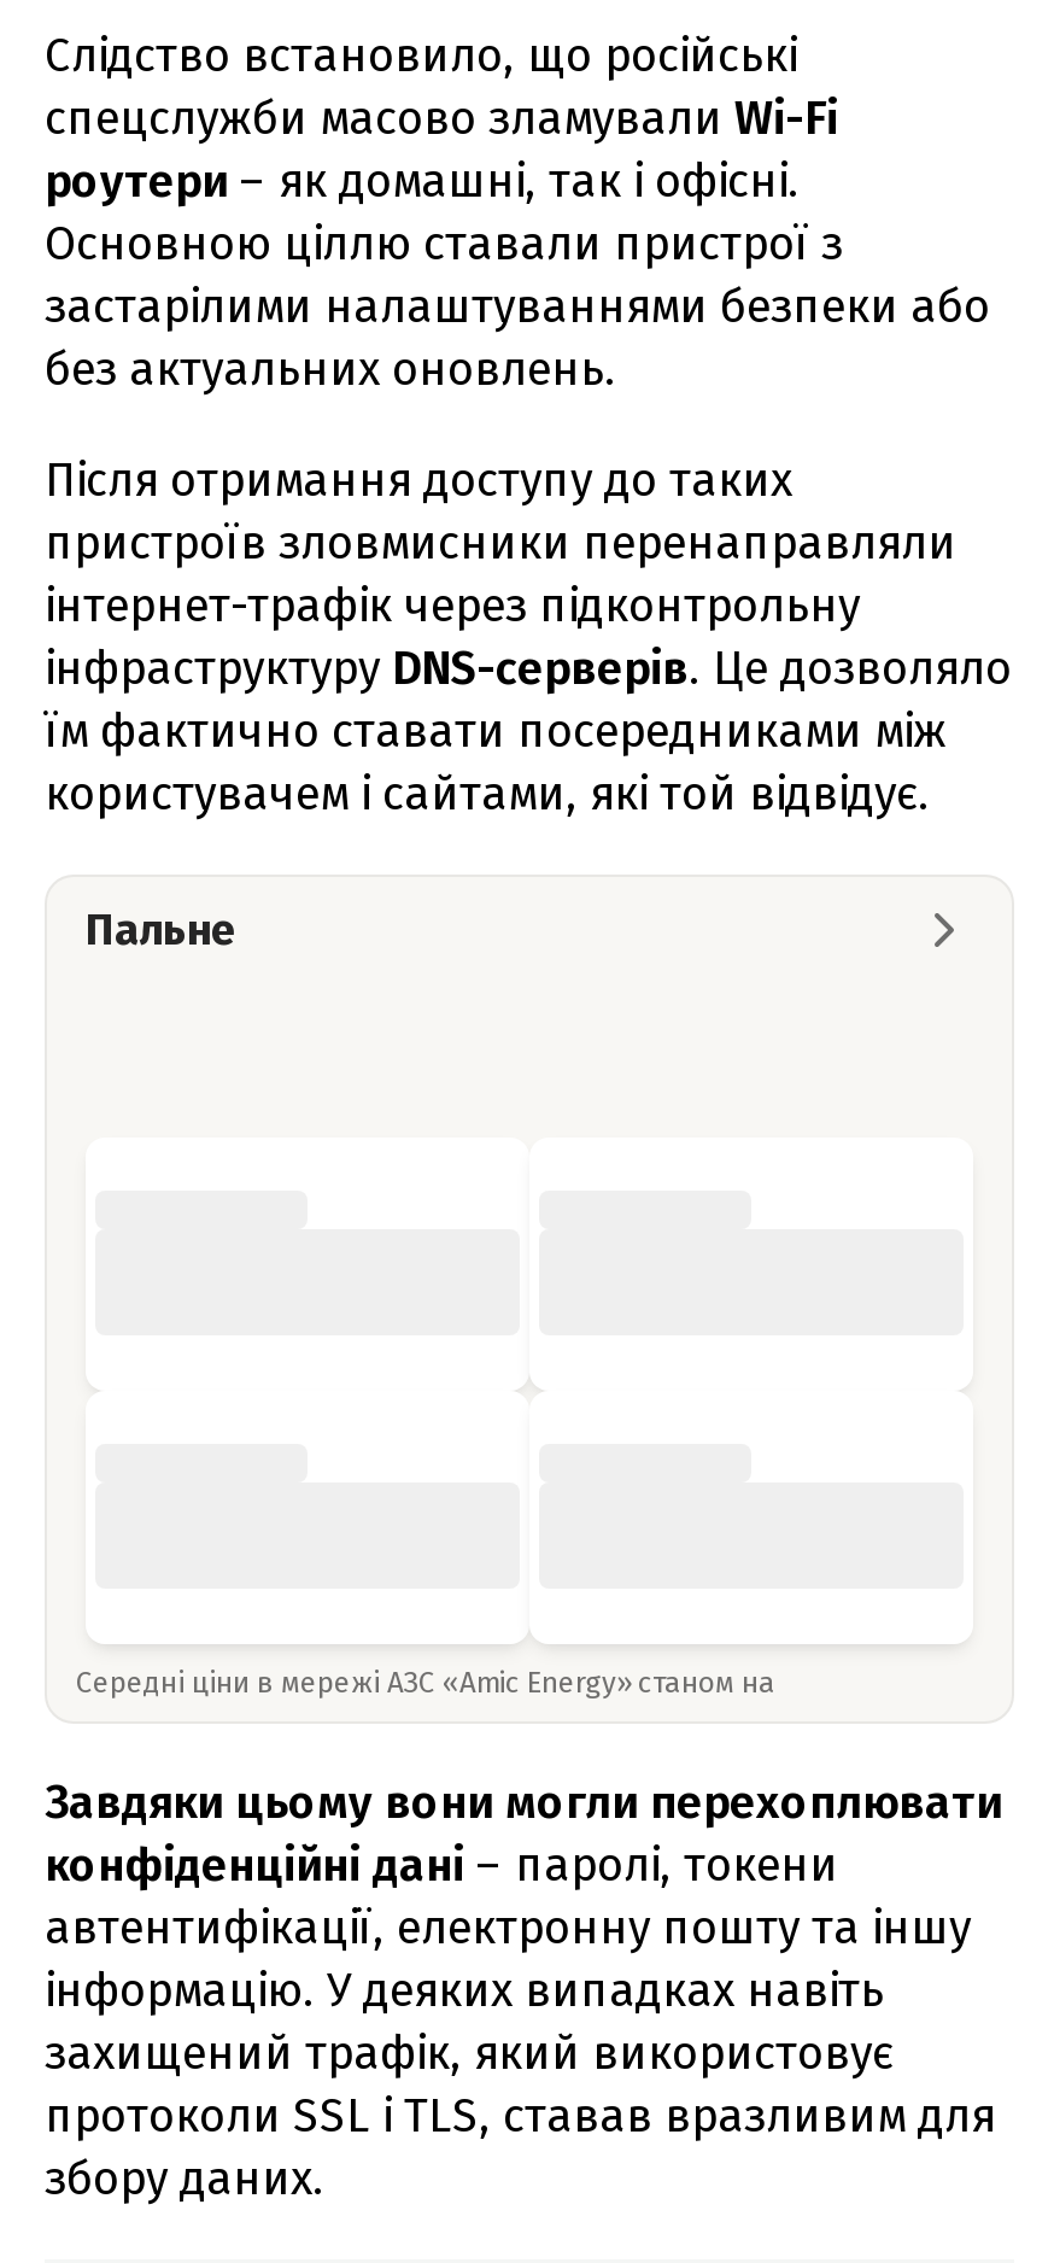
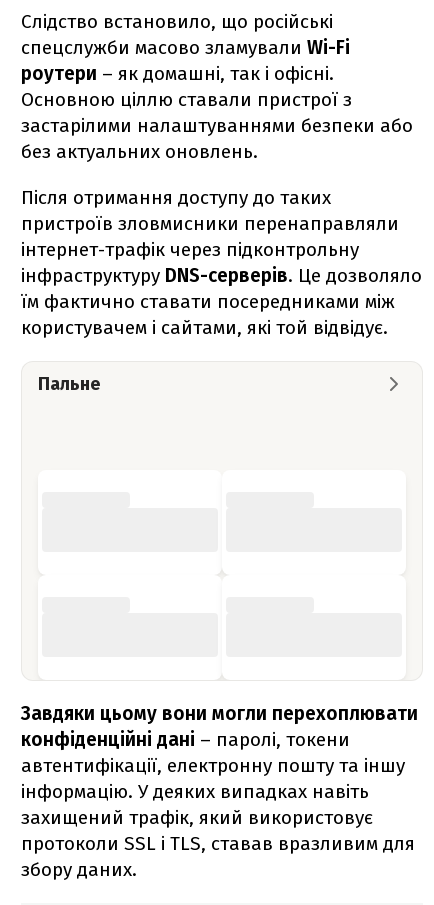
[76,1665,783,1699] Середні ціни в мережі АЗС «Amic Energy» станом на -> none

